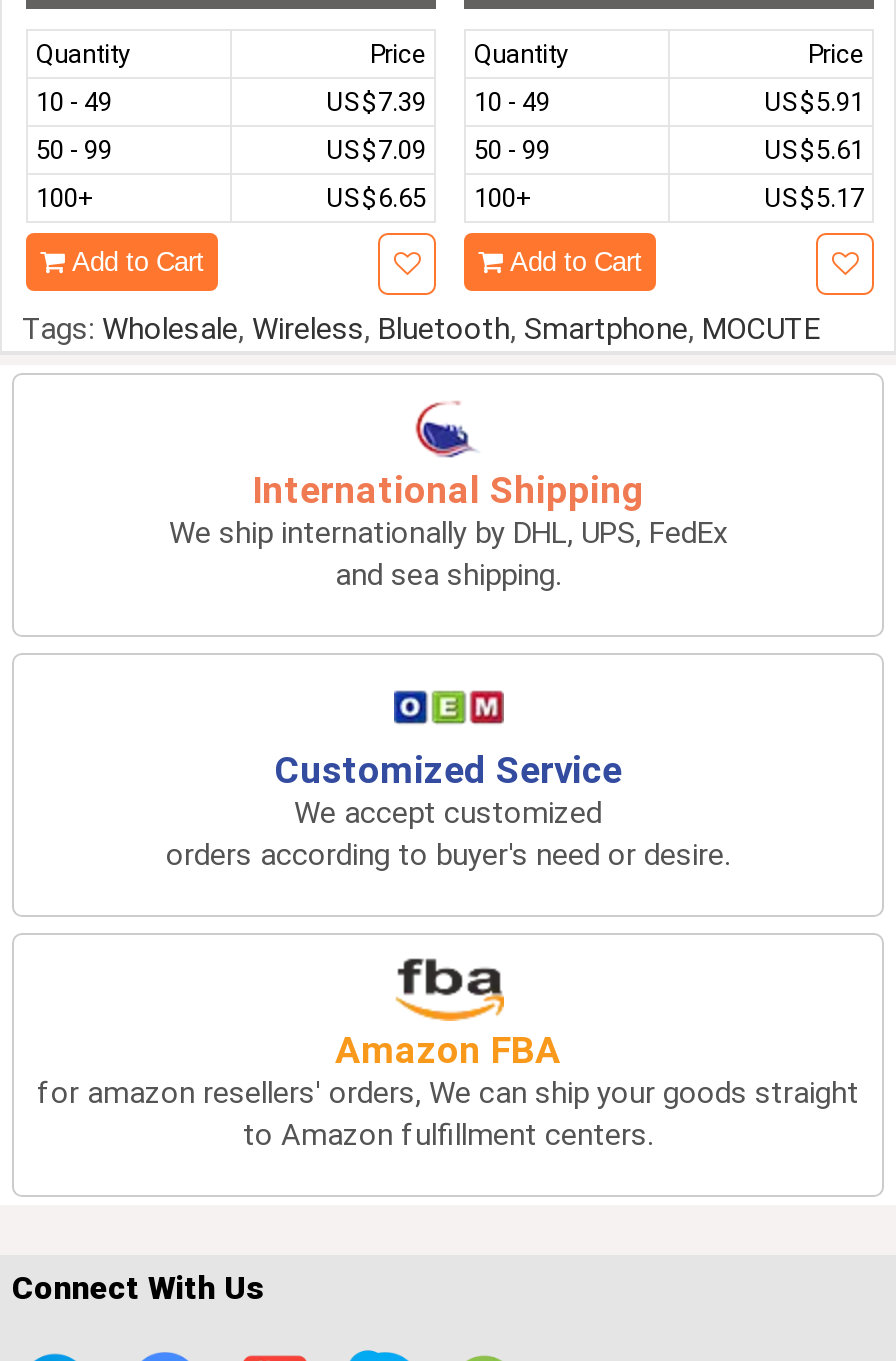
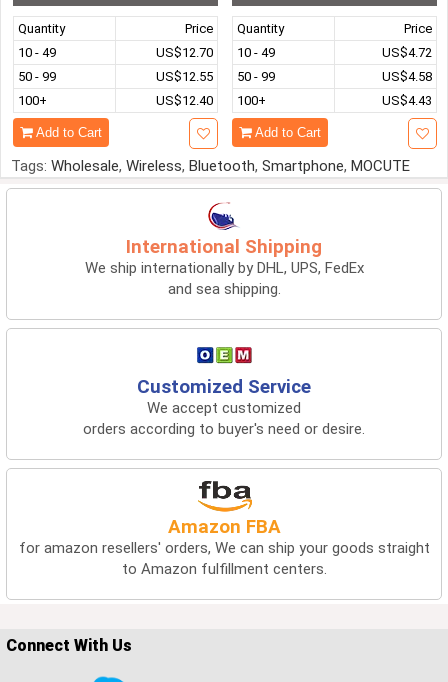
[326,87,550,117] US$7.39 10 - 49 -> [156,45,275,60] US$12.70 10 - 49
[764,87,864,117] US$5.91 -> [382,45,432,60] US$4.72
[326,135,550,165] US$7.09 50 - 99 -> [156,69,275,84] US$12.55 50 - 99
[764,135,864,165] US$5.61 -> [382,69,432,84] US$4.58
[326,183,532,213] US$6.65 100+ -> [156,93,266,108] US$12.40 100+
[764,183,864,213] US$5.17 -> [382,93,432,108] US$4.43

